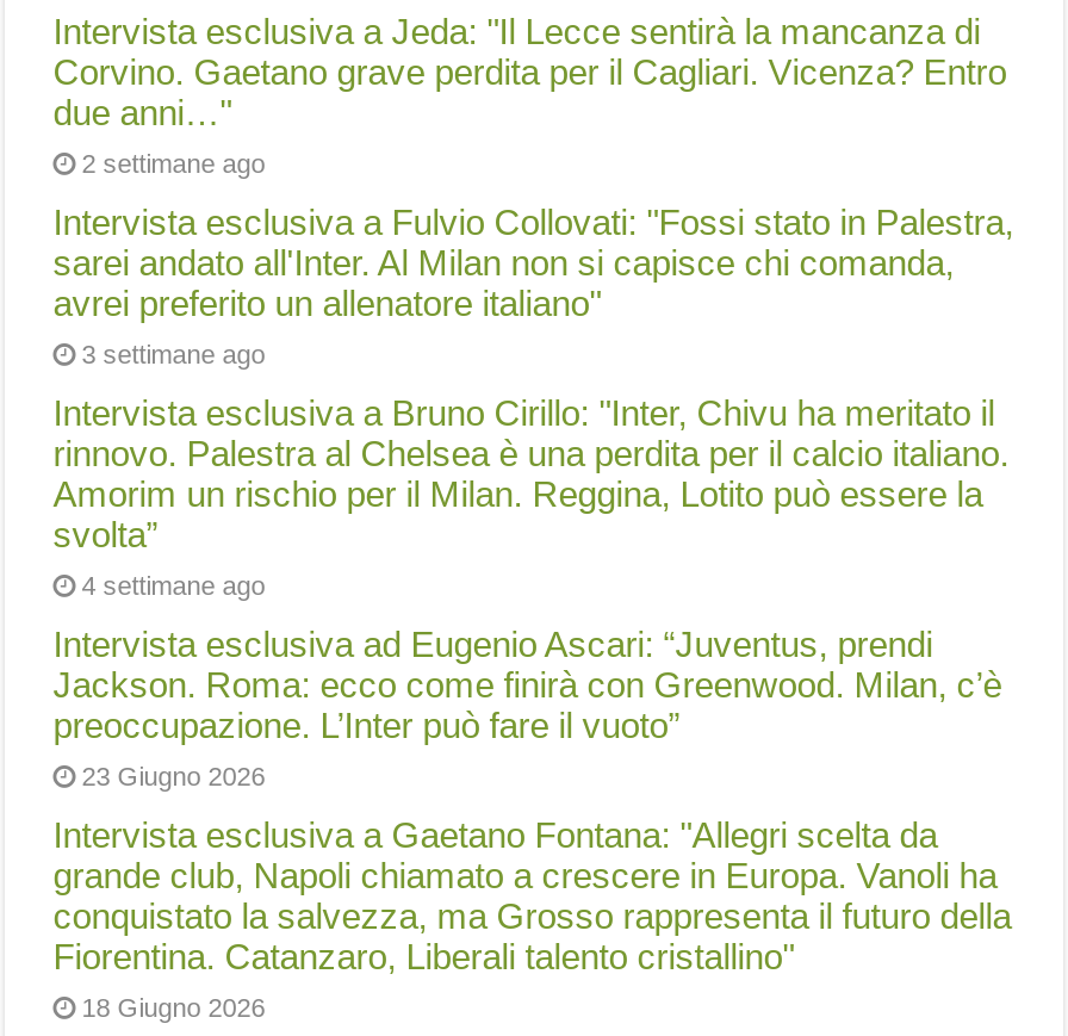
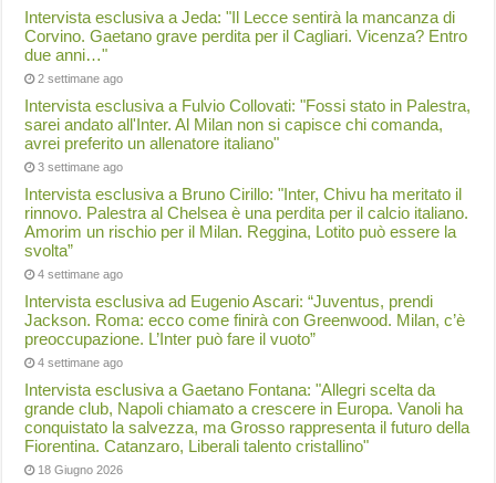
[82,762,265,790] 23 Giugno 2026 -> [38,356,123,369] 4 settimane ago

